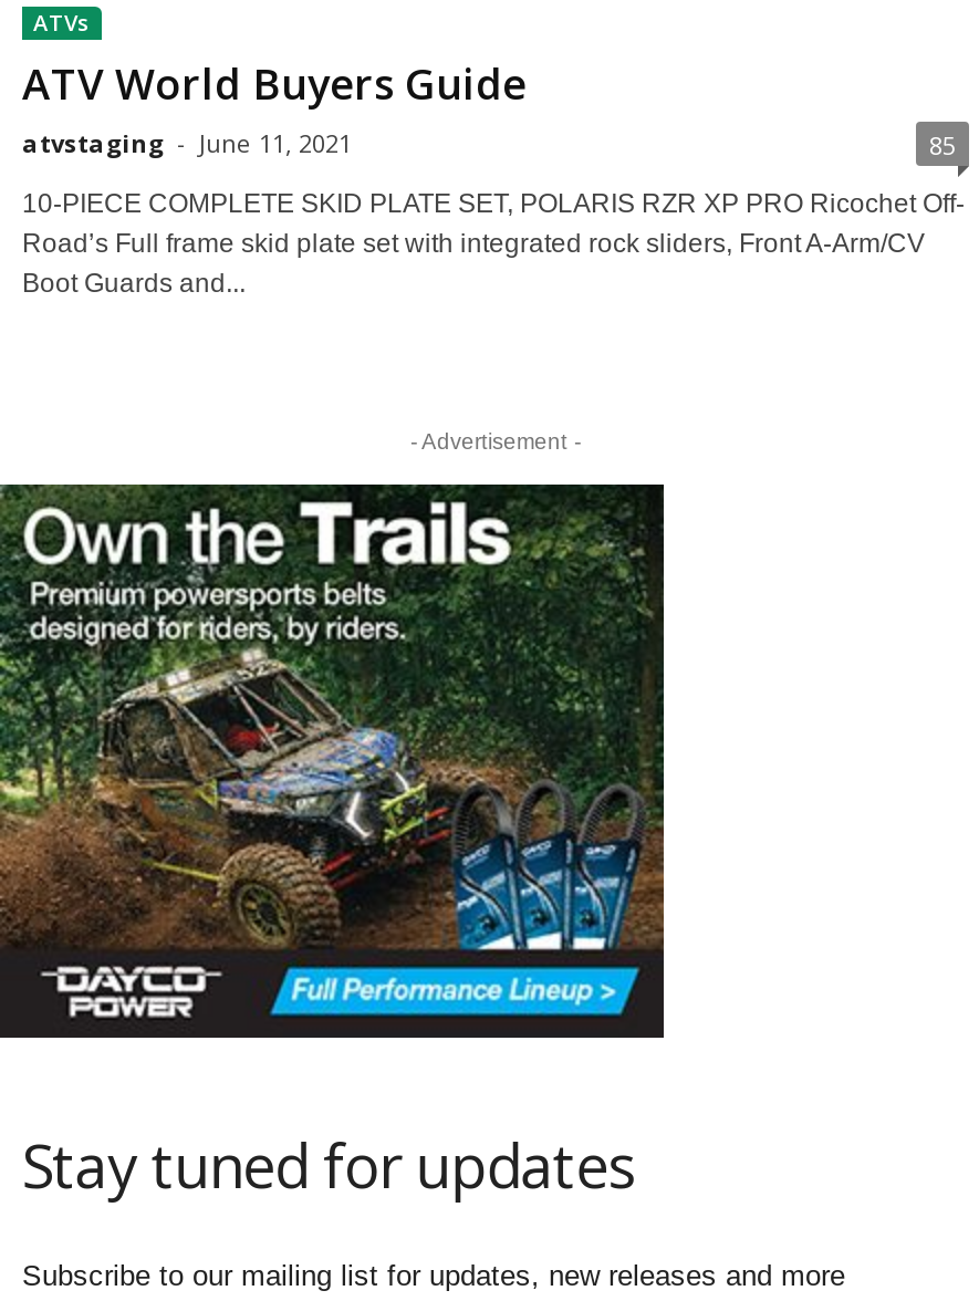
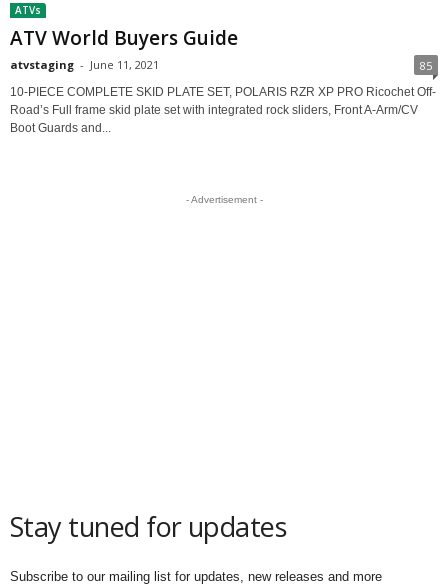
[7,482,666,1040] [image] -> none

